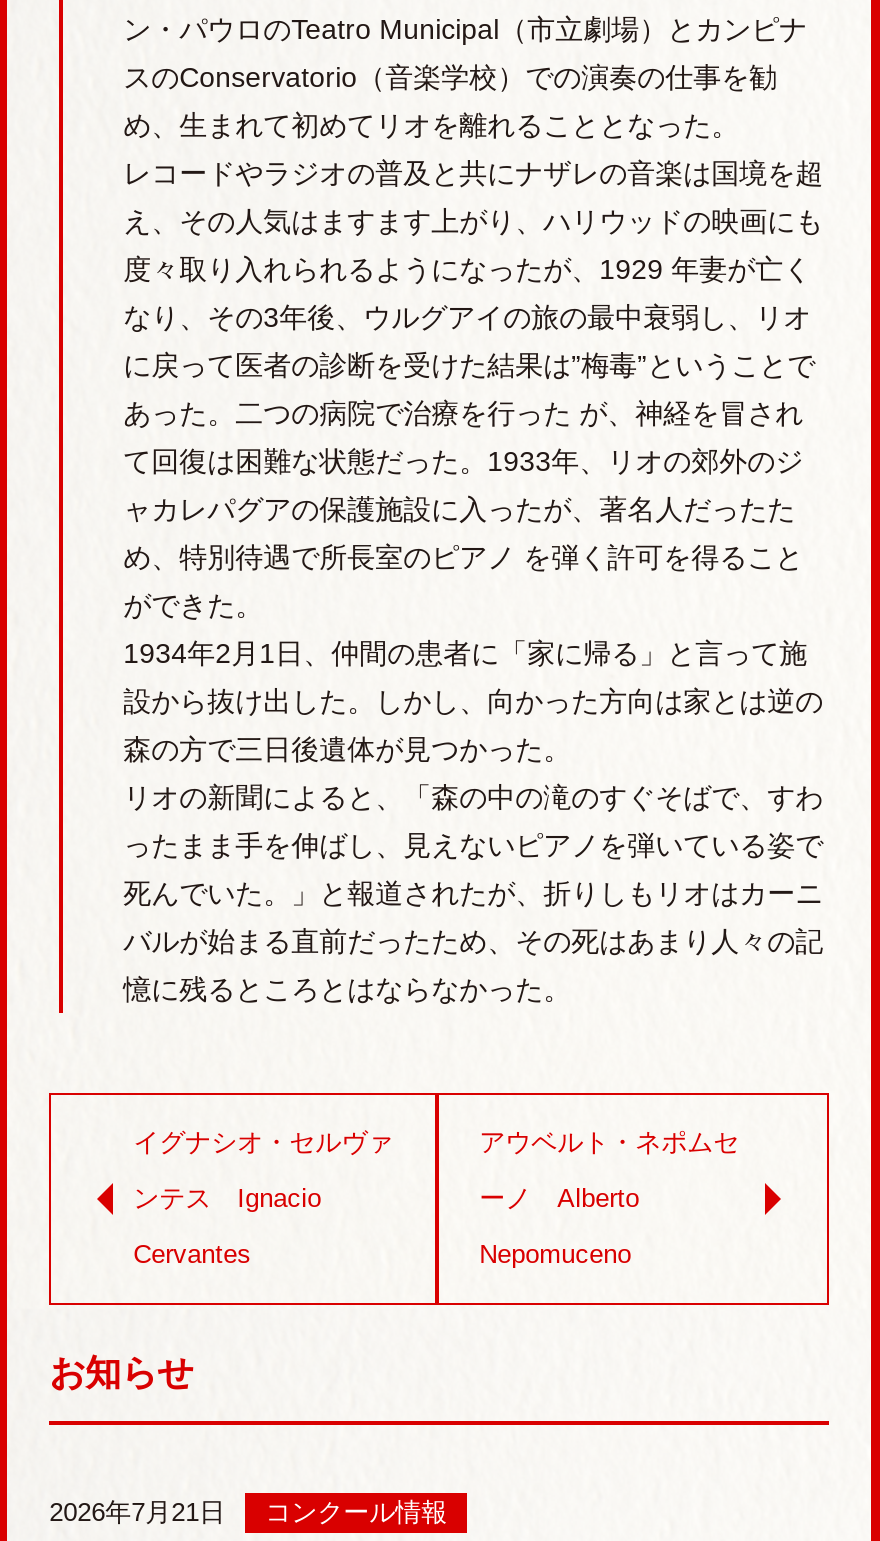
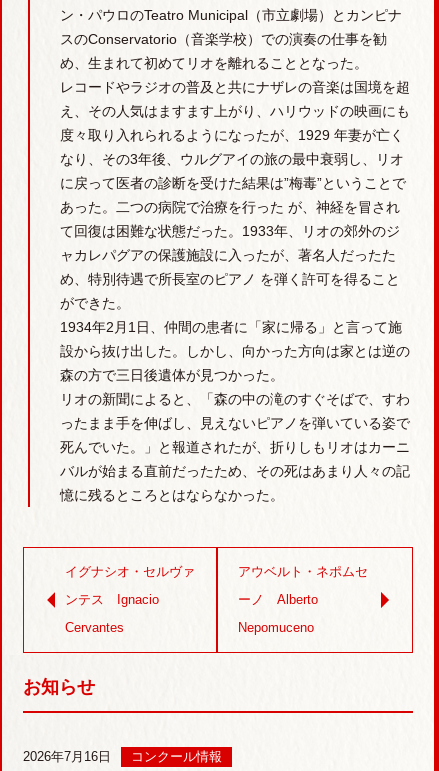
[49,1496,447,1526] 2026年7月21日 コンクール情報 -> [23,748,222,763] 2026年7月16日 コンクール情報

